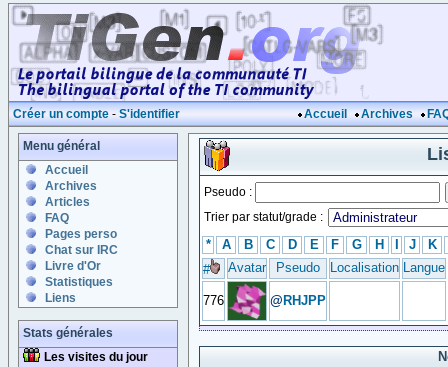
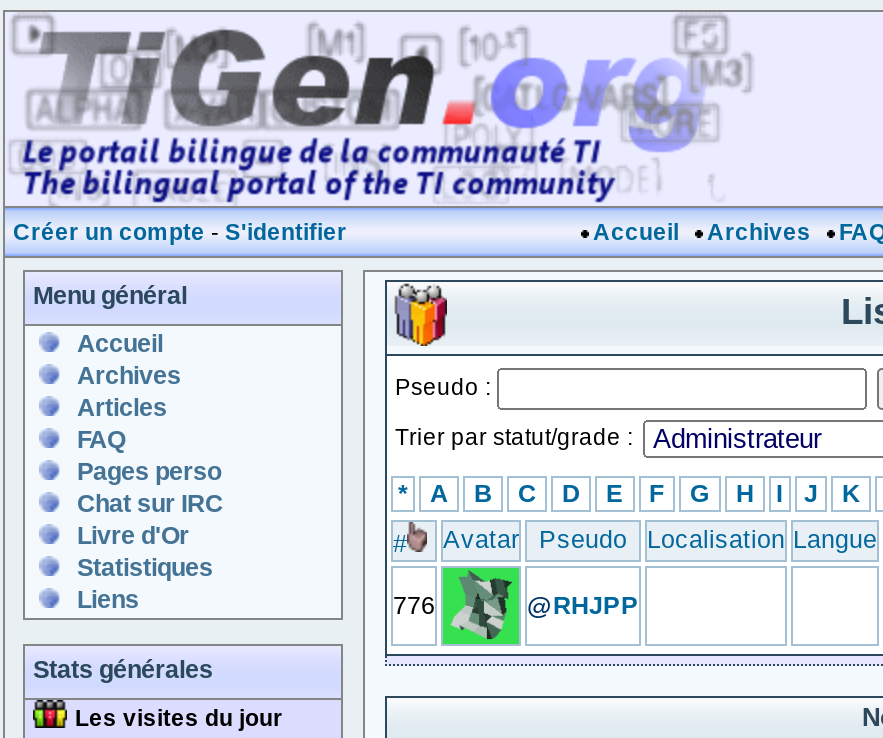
[227,281,267,321] [image] -> [441,566,521,646] [image]

